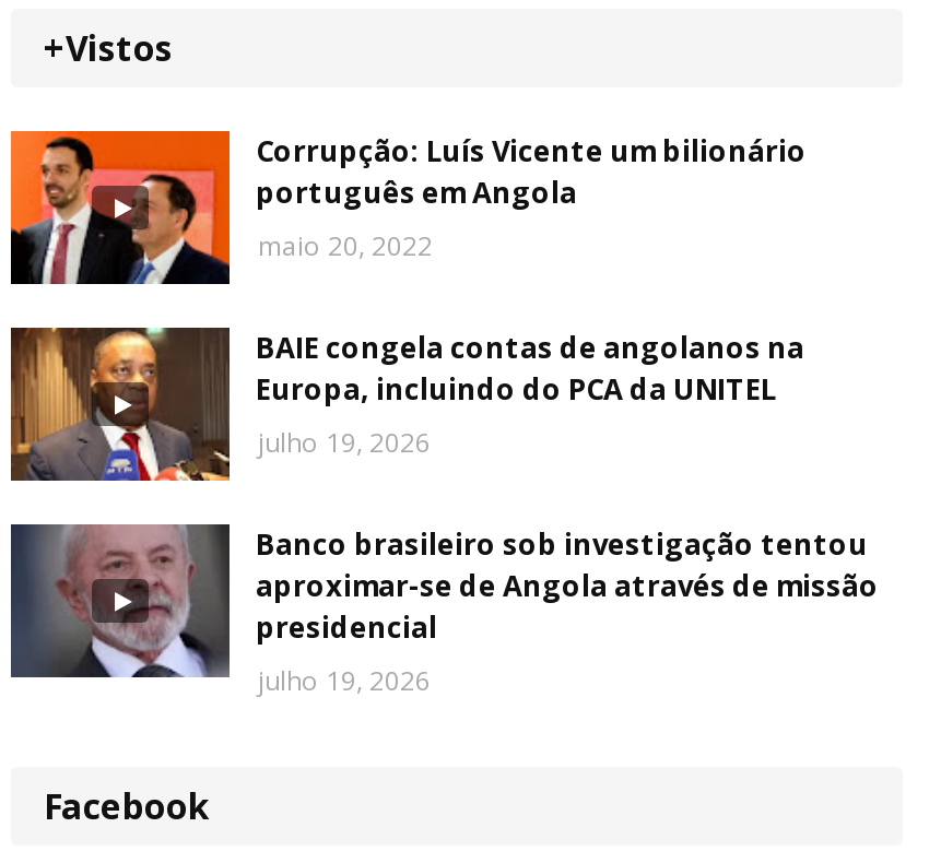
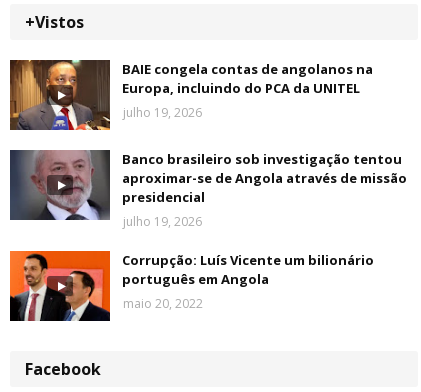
moved [9,129,807,286] -> [9,250,374,322]: [image] | Corrupção: Luís Vicente um bilionário | português em Angola | maio 20, 2022
moved [9,323,879,700] -> [9,58,407,230]: [image] | BAIE congela contas de angolanos na | Europa, incluindo do PCA da UNITEL | julho 19, 2026 | Banco brasileiro sob investigação tentou | aproximar-se de Angola através de missão | presidencial | julho 19, 2026

